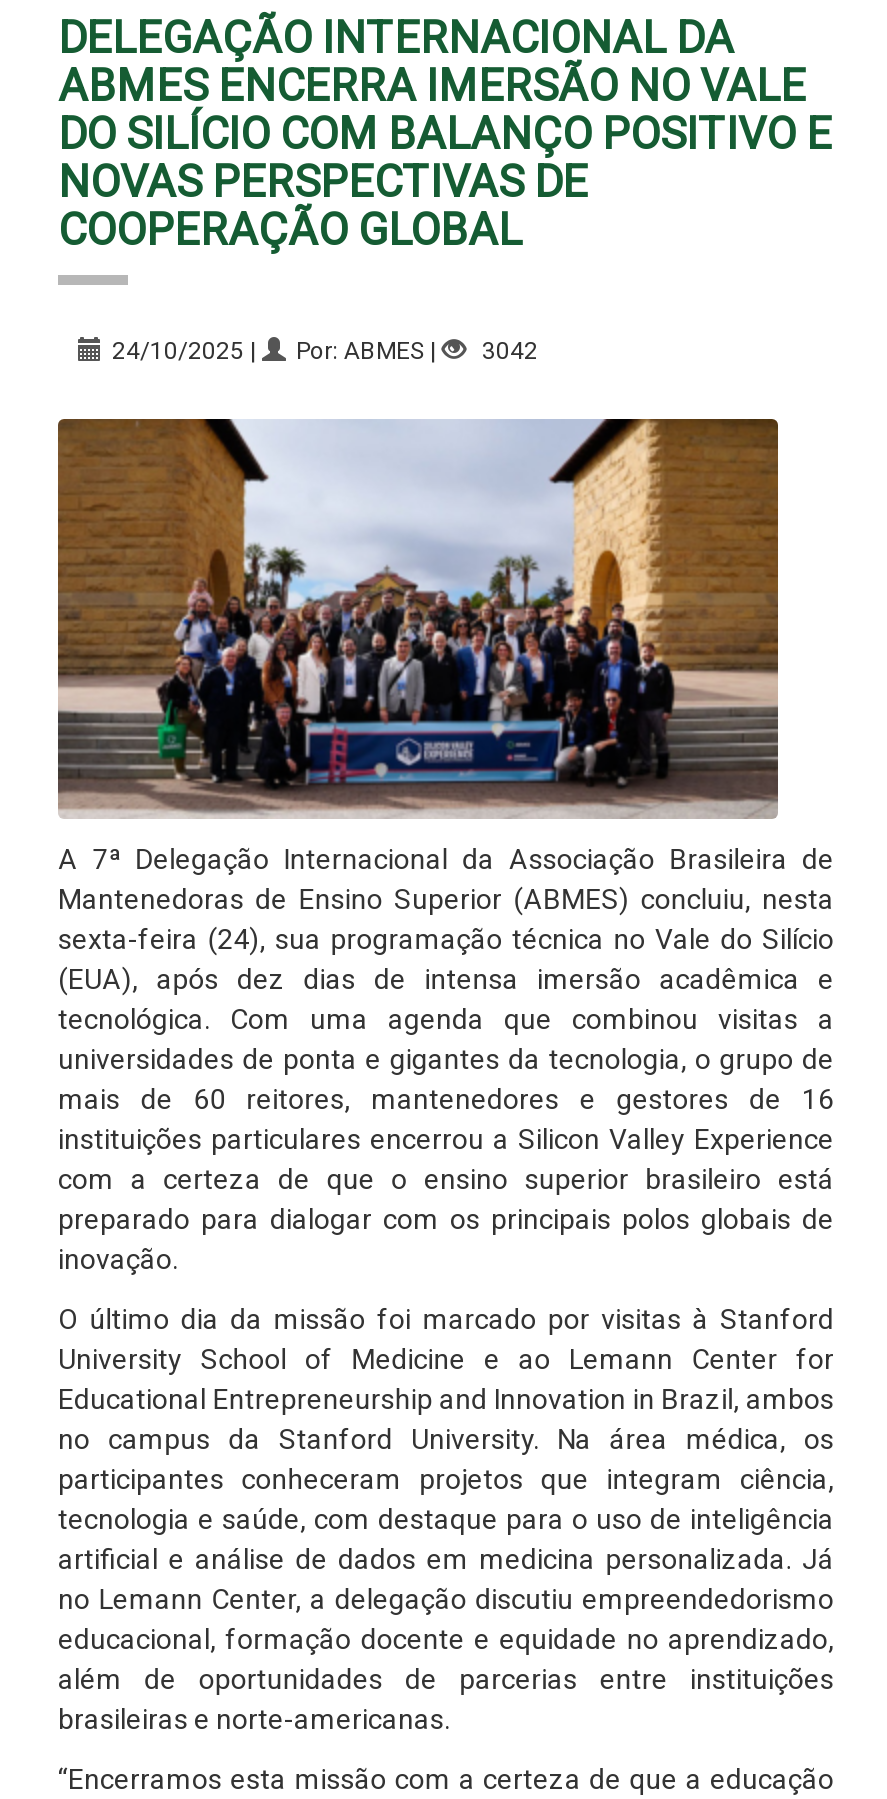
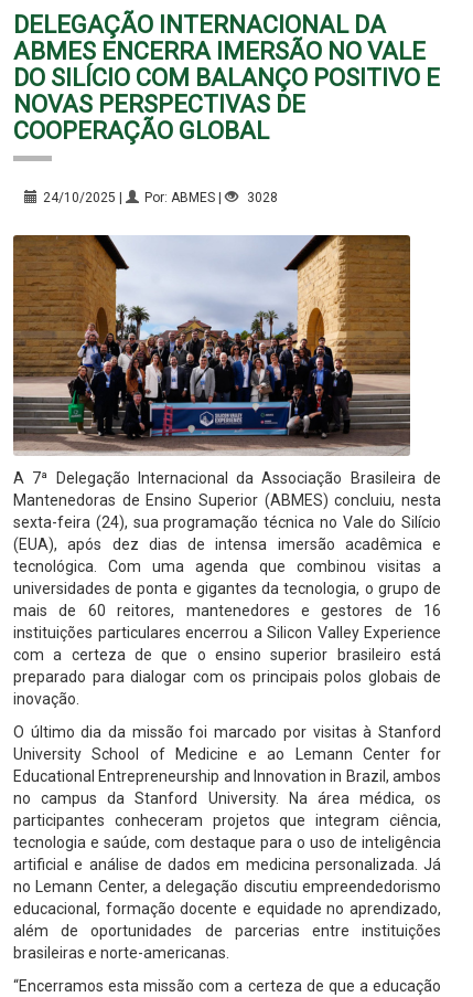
[476,336,538,364] 3042 -> [244,190,278,205] 3028

